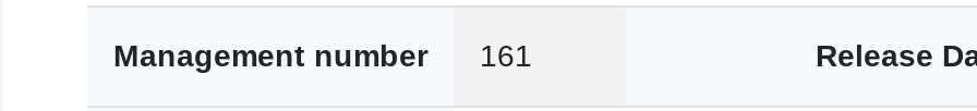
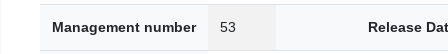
[113,39,532,74] Management number 161 -> [52,19,236,35] Management number 53

